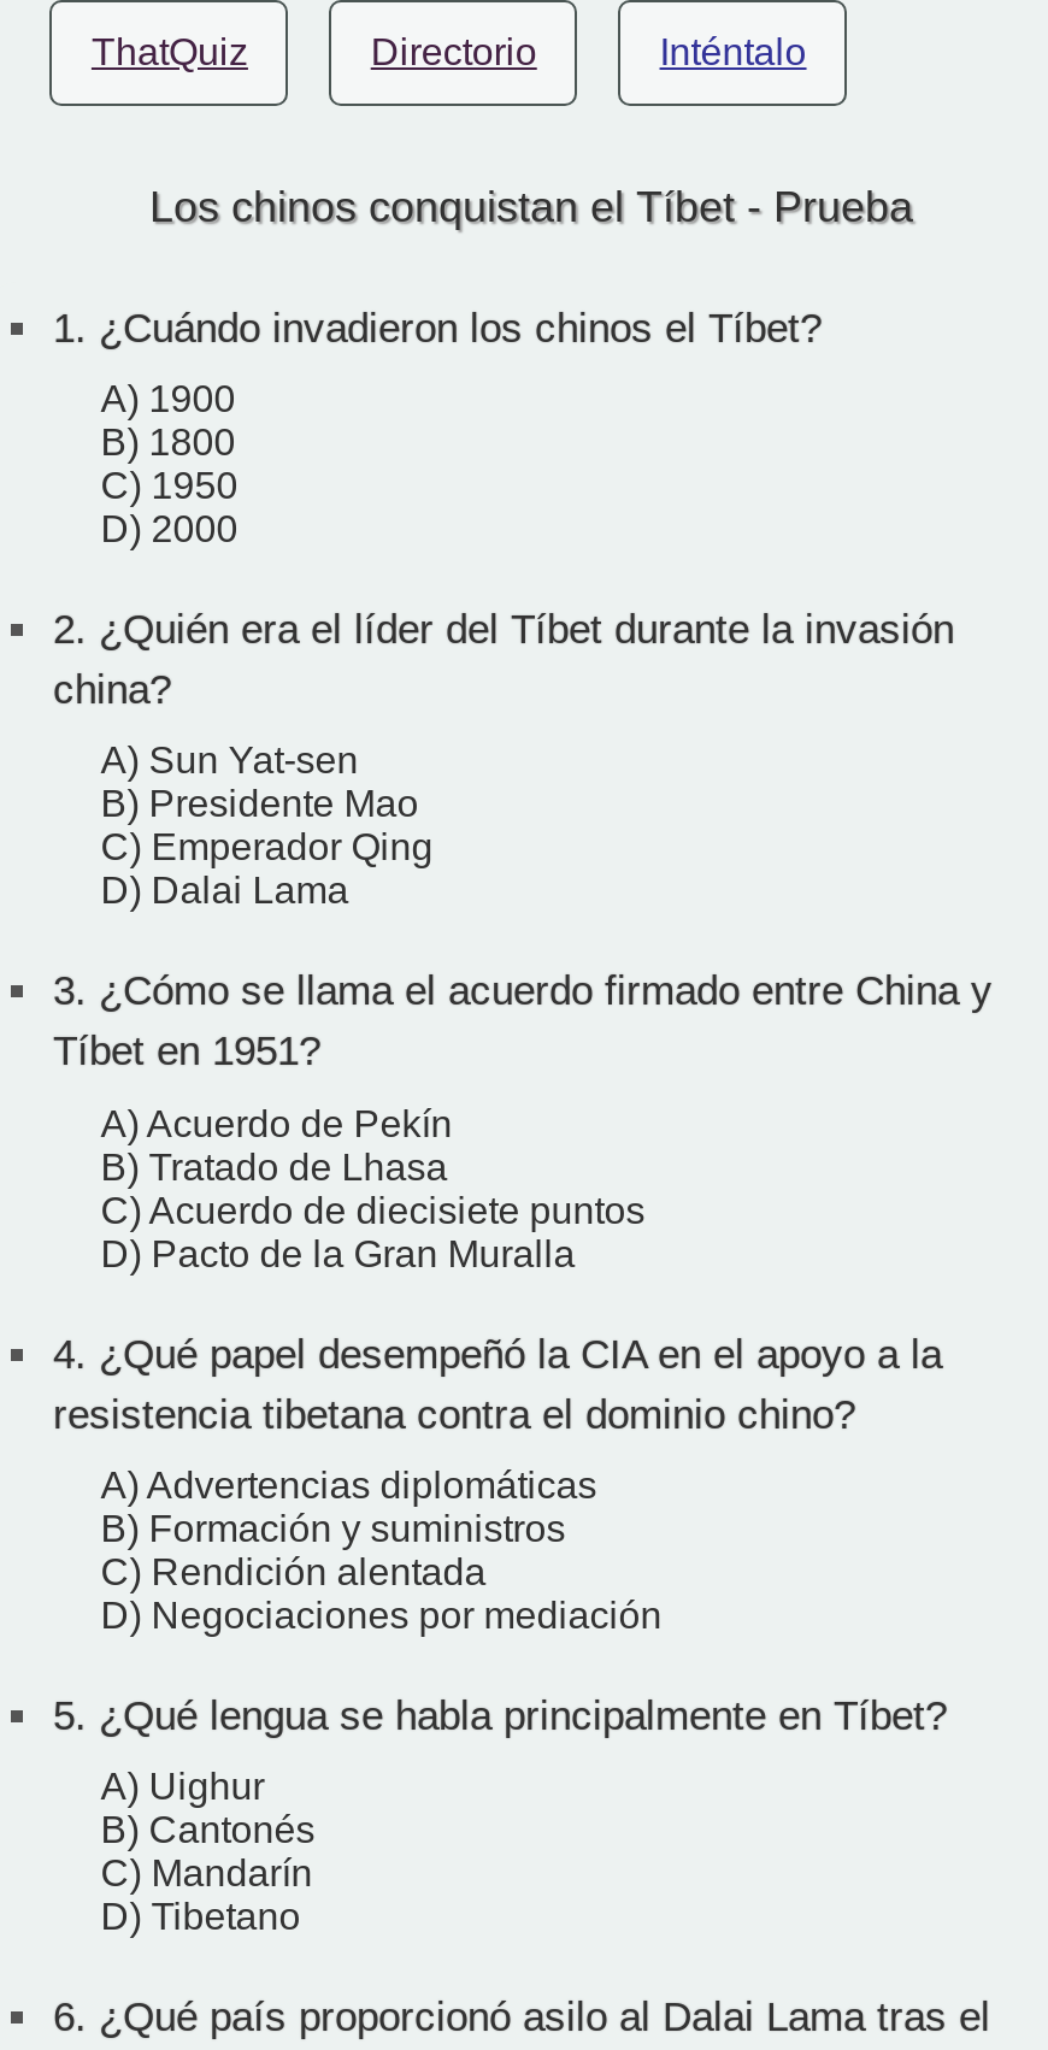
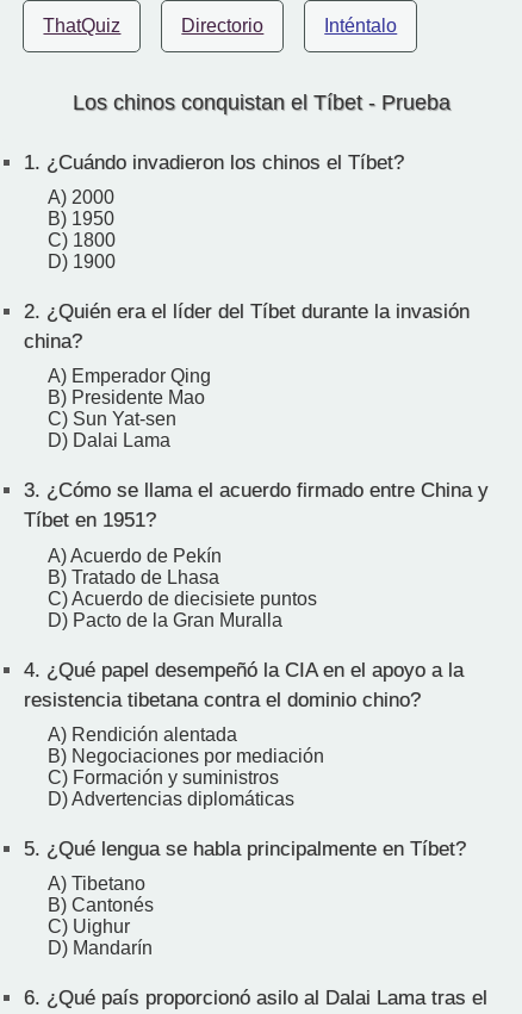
[101,378,236,419] A) 1900 -> [48,187,115,207] A) 2000
[101,422,236,463] B) 1800 -> [48,209,115,229] B) 1950
[101,465,238,506] C) 1950 -> [48,230,116,250] C) 1800
[101,509,238,549] D) 2000 -> [48,252,116,272] D) 1900
[101,740,358,781] A) Sun Yat-sen -> [48,366,211,386] A) Emperador Qing
[101,827,433,868] C) Emperador Qing -> [48,409,177,429] C) Sun Yat-sen
[101,1464,662,1635] A) Advertencias diplomáticas | B) Formación y suministros | C) Rendición alentada | D) Negociaciones por mediación -> [48,724,325,809] A) Rendición alentada | B) Negociaciones por mediación | C) Formación y suministros | D) Advertencias diplomáticas
[101,1766,265,1807] A) Uighur -> [48,873,146,894] A) Tibetano
[101,1852,313,1893] C) Mandarín -> [48,916,130,937] C) Uighur
[101,1896,301,1937] D) Tibetano -> [48,938,153,958] D) Mandarín

